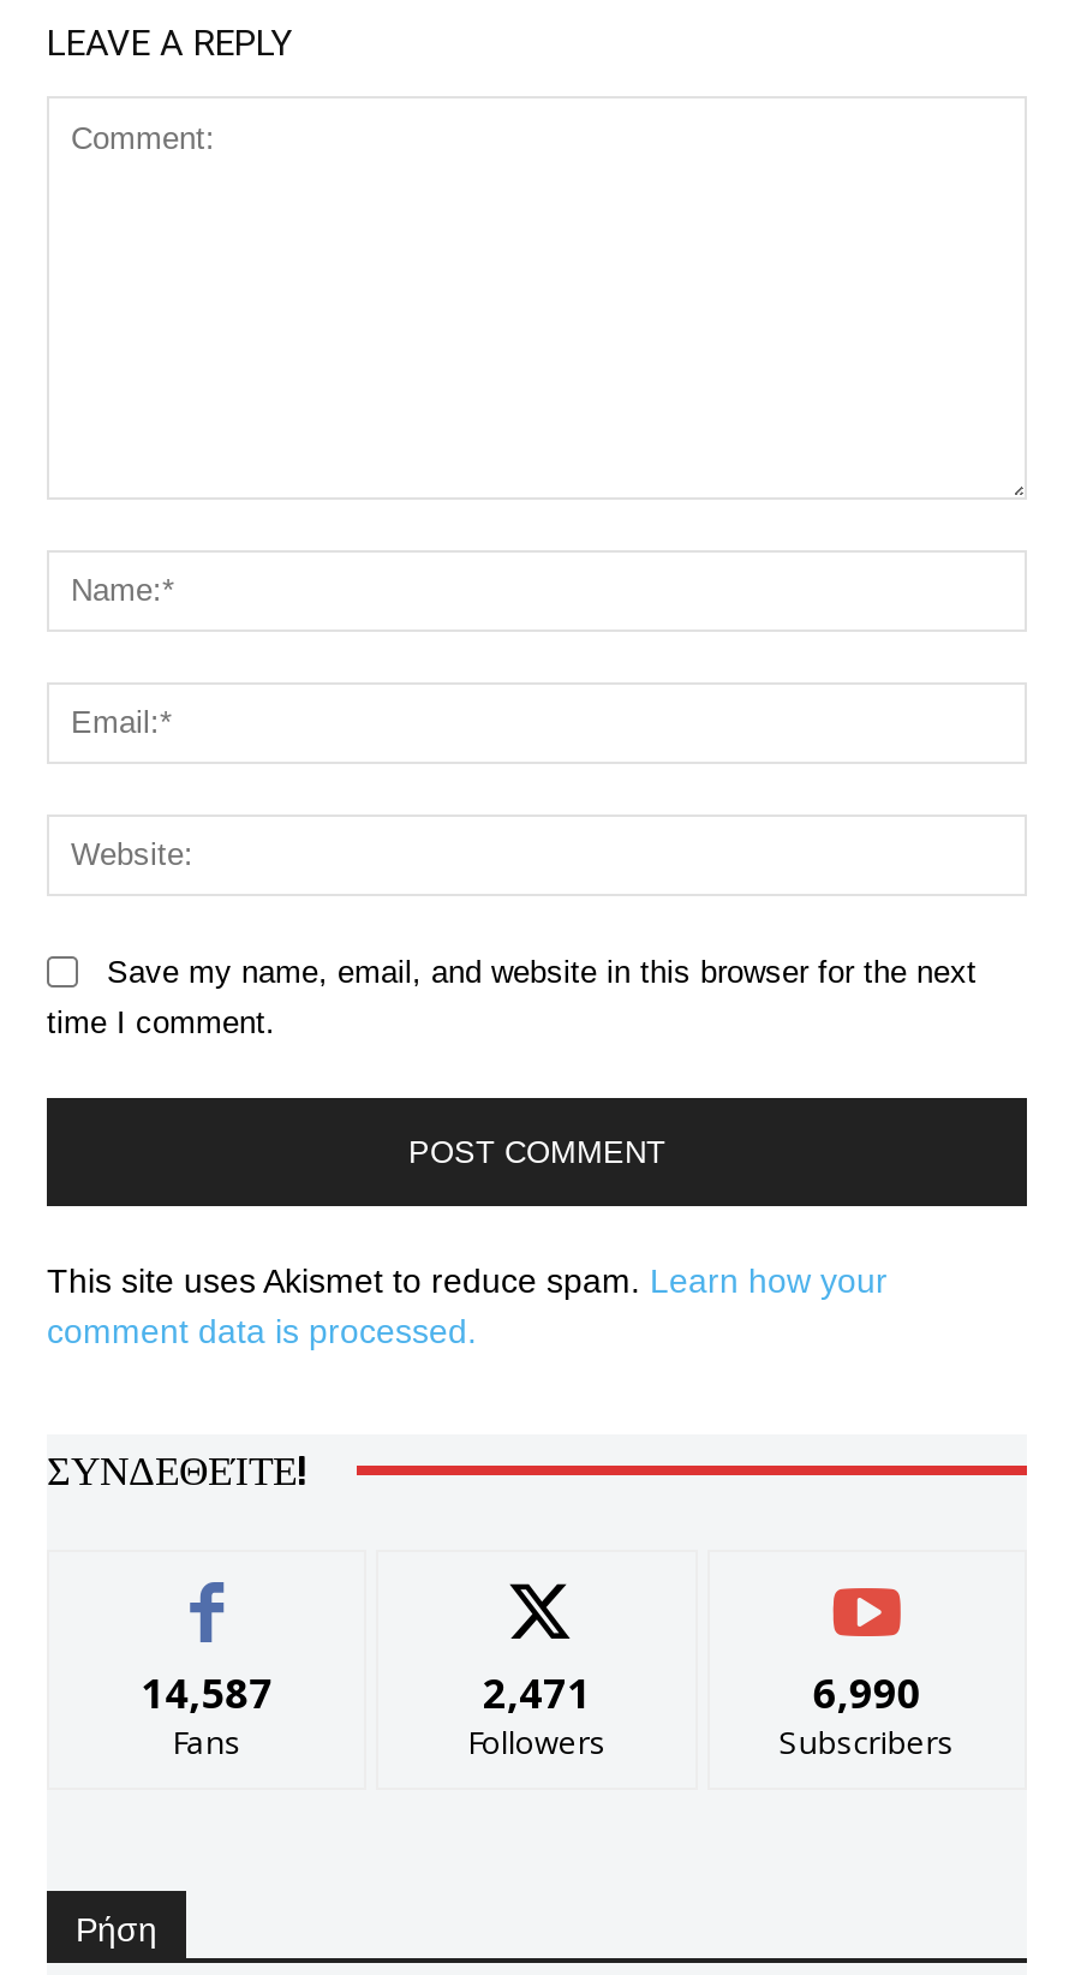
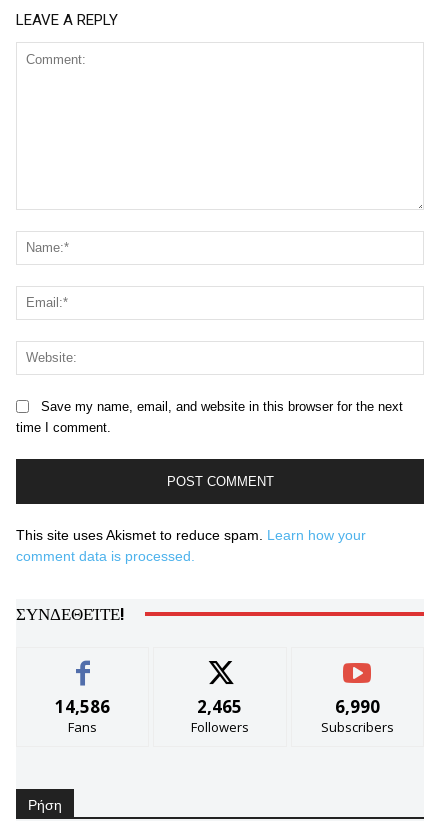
[141,1664,273,1719] 14,587 -> [55,694,110,717] 14,586
[483,1664,591,1719] 2,471 -> [197,694,242,717] 2,465

